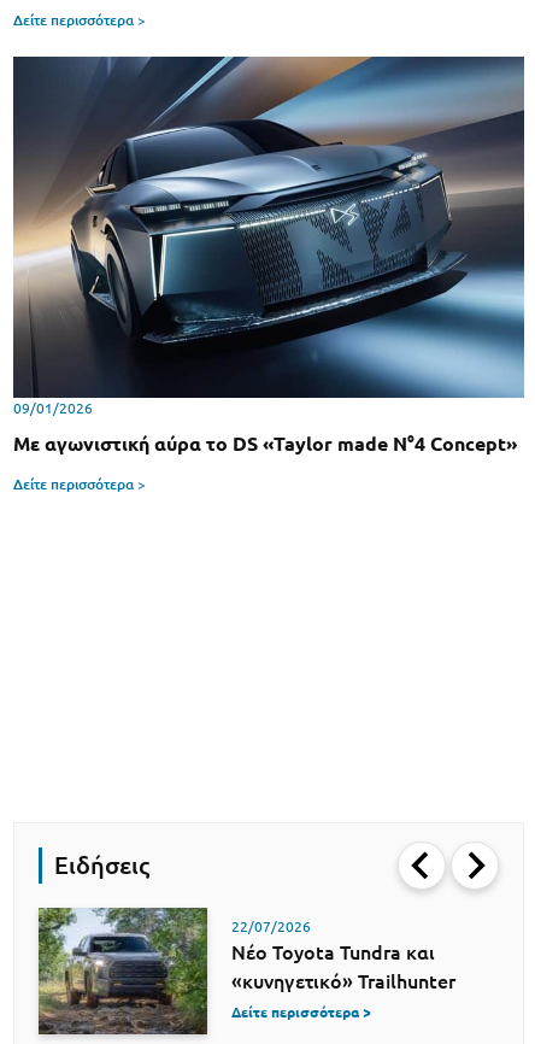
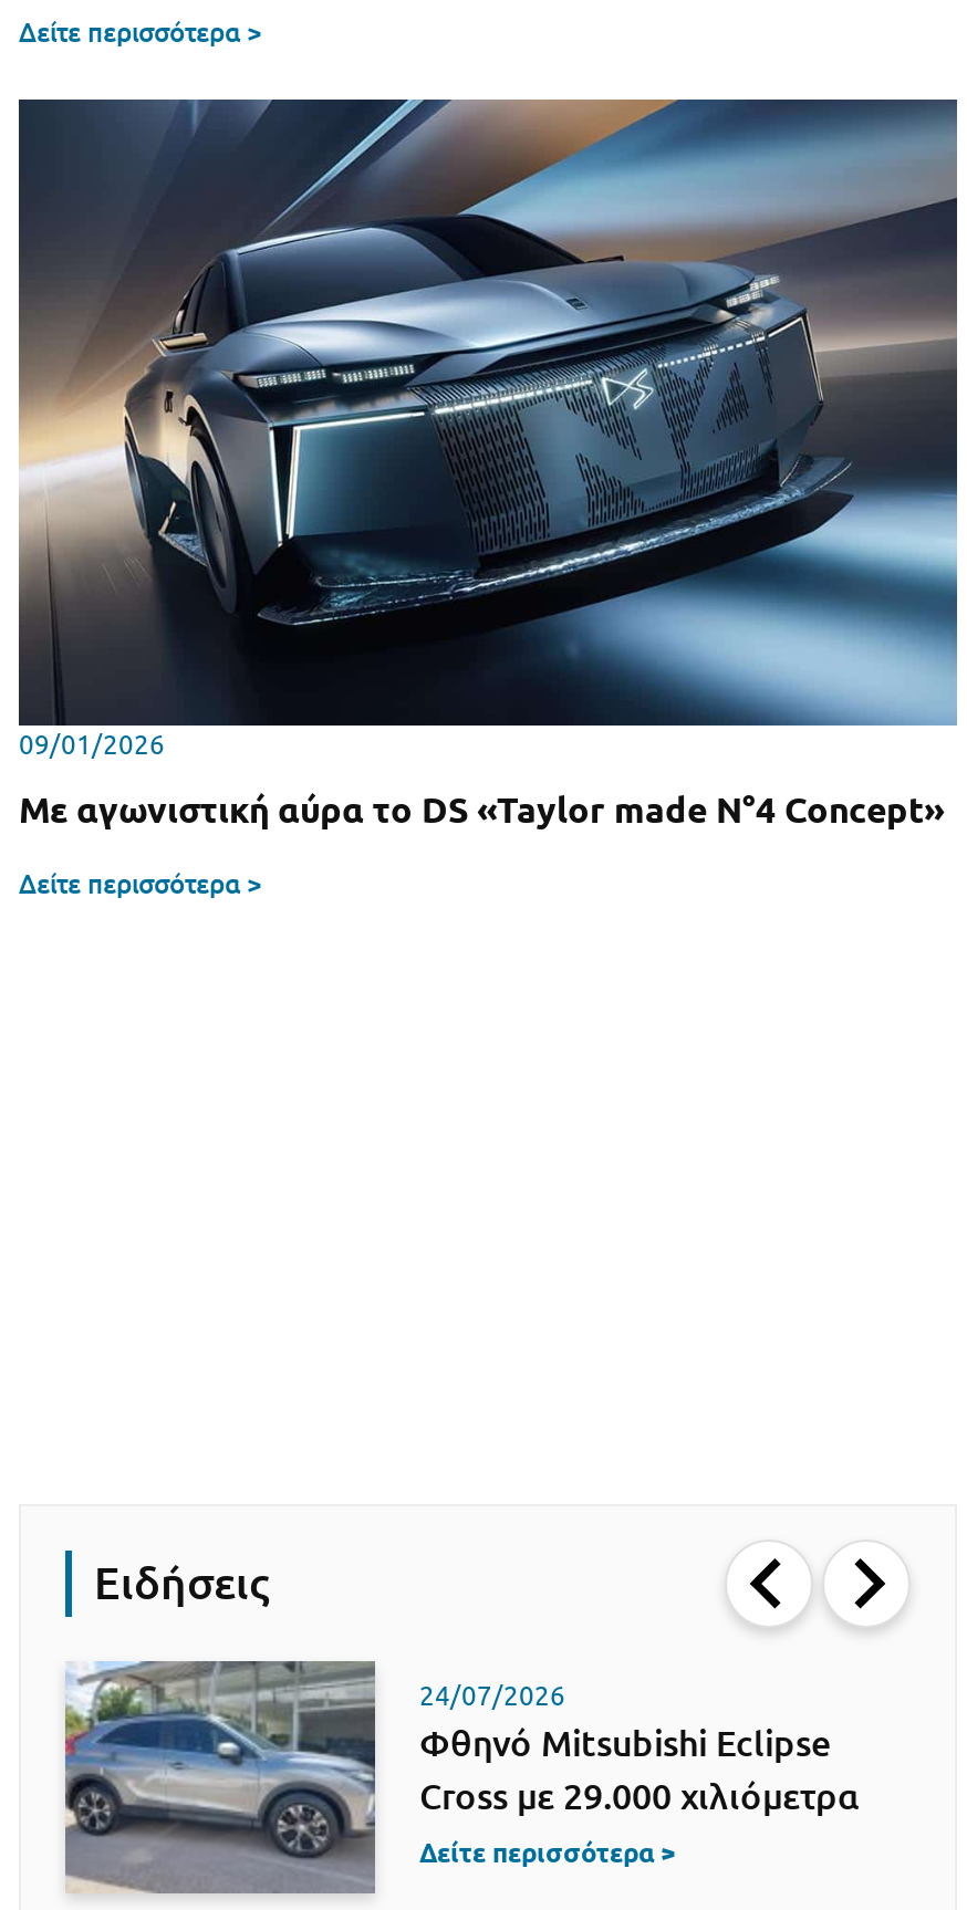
[37,907,455,1036] [image] | 22/07/2026 | Νέο Toyota Tundra και | «κυνηγετικό» Trailhunter -> [65,1660,860,1892] [image] | 24/07/2026 | Φθηνό Mitsubishi Eclipse | Cross με 29.000 χιλιόμετρα

